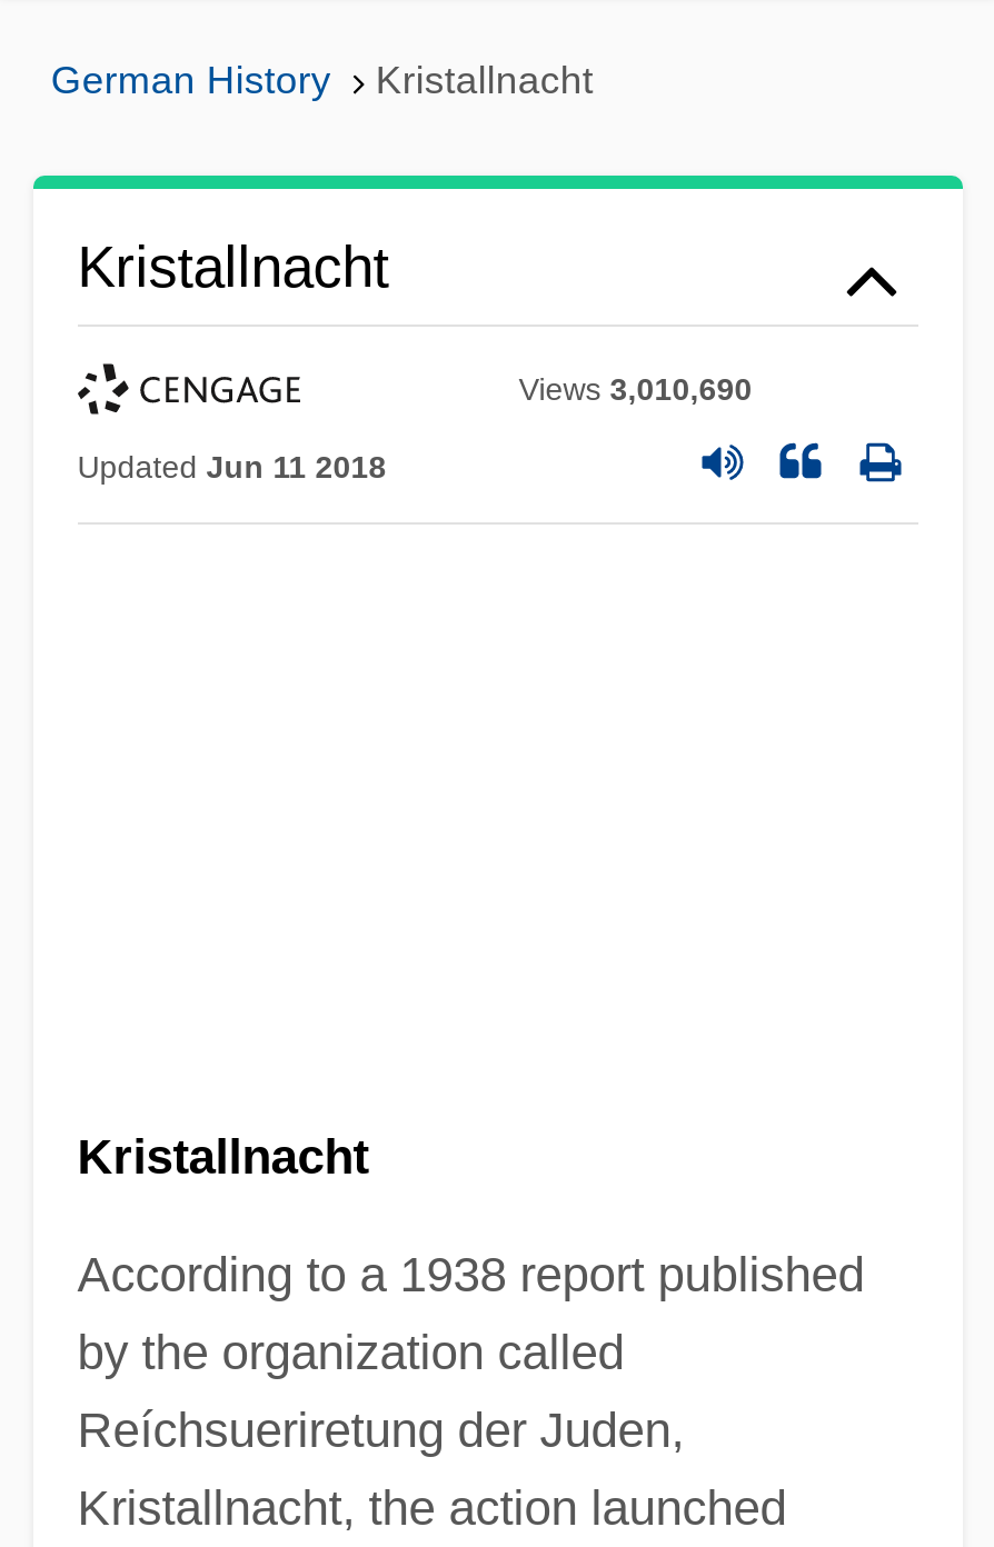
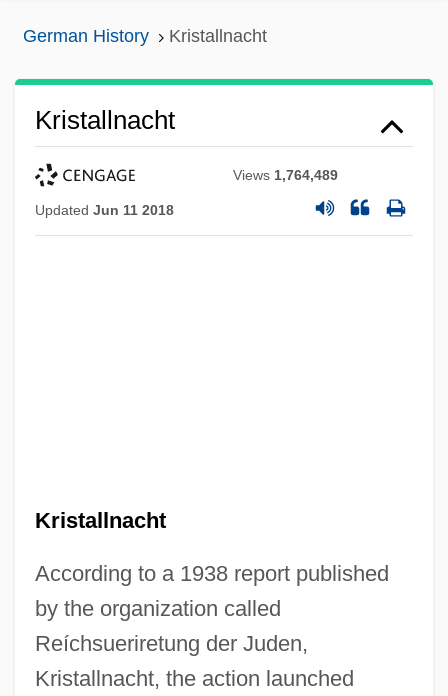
[519,371,752,407] Views 3,010,690 -> [233,167,338,183] Views 1,764,489

